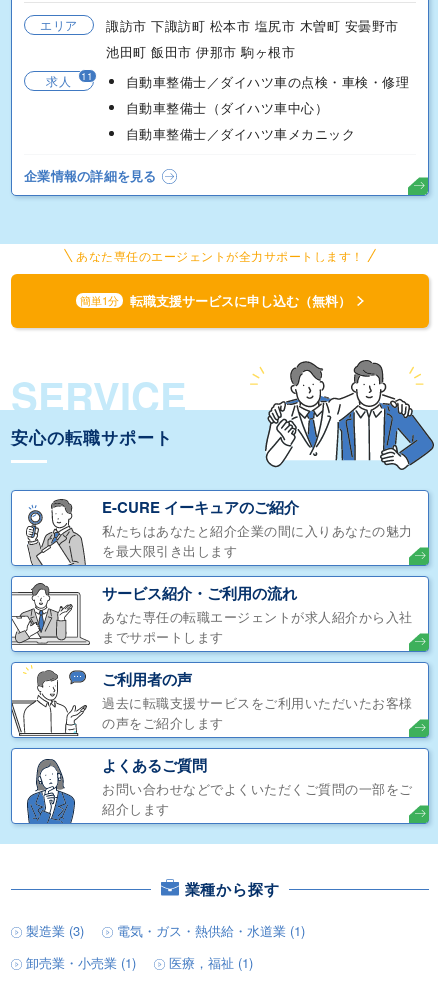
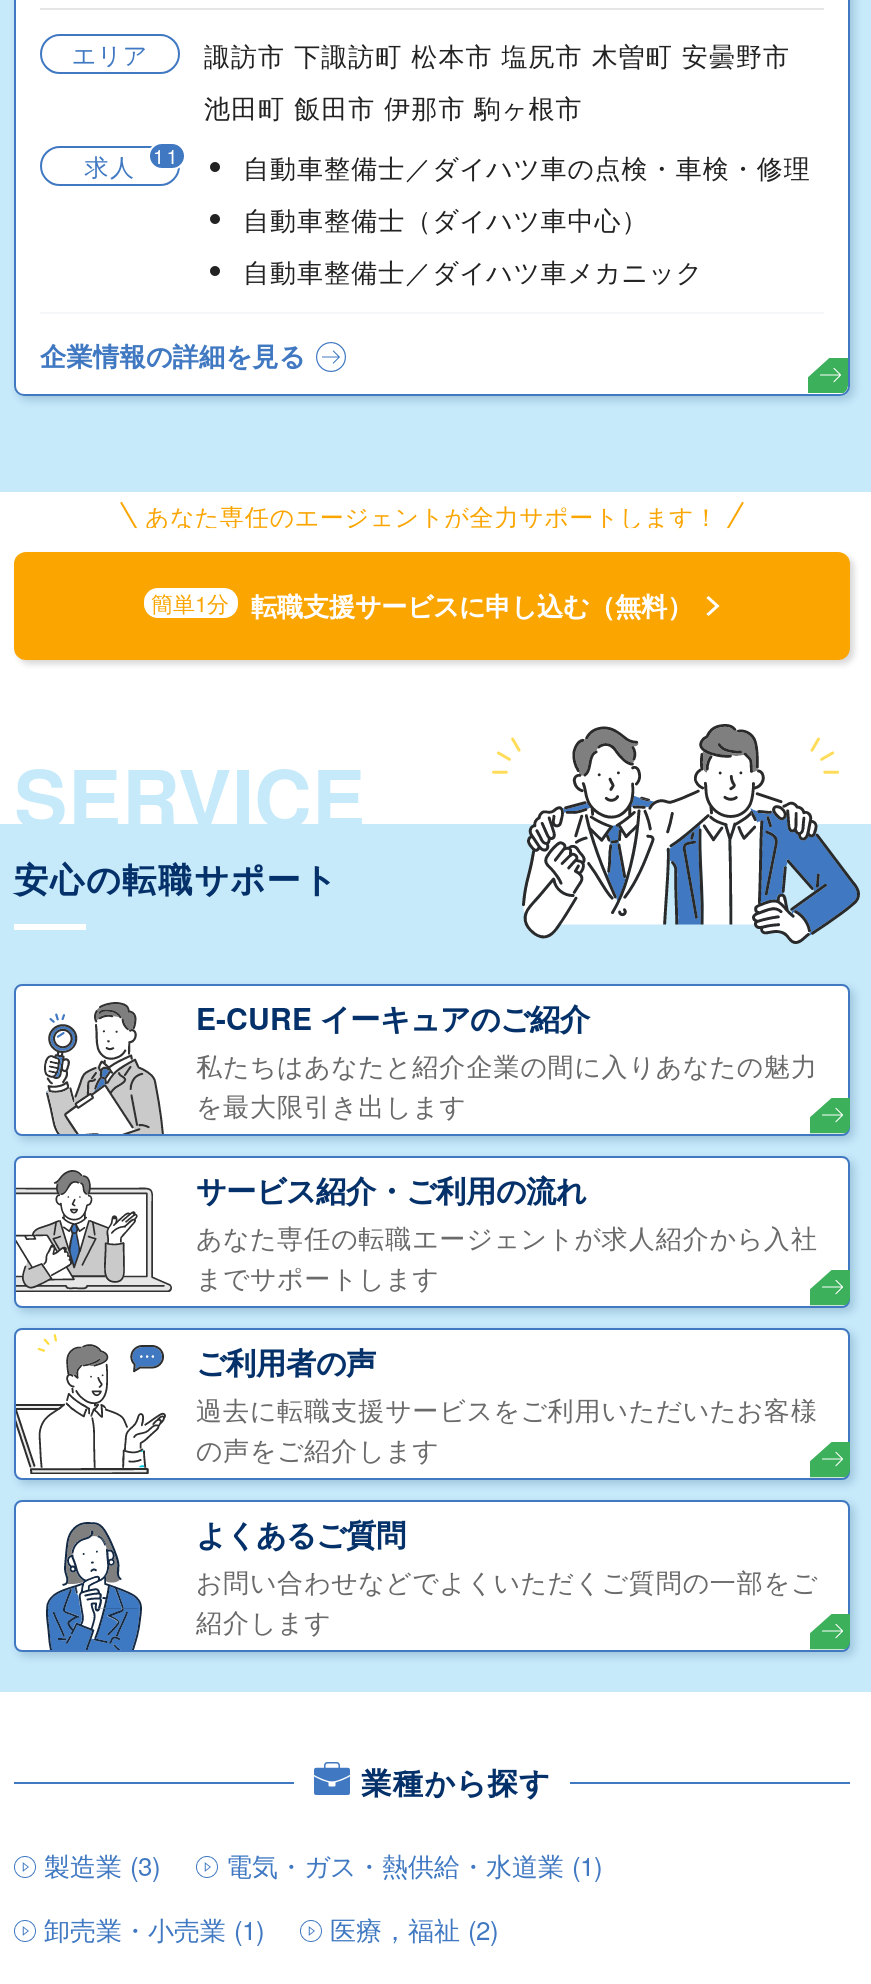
[26,953,253,972] 卸売業・小売業 (1) 医療，福祉 (1) -> [44,1909,498,1947] 卸売業・小売業 (1) 医療，福祉 (2)

